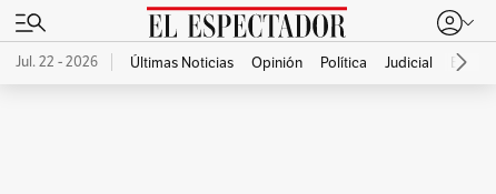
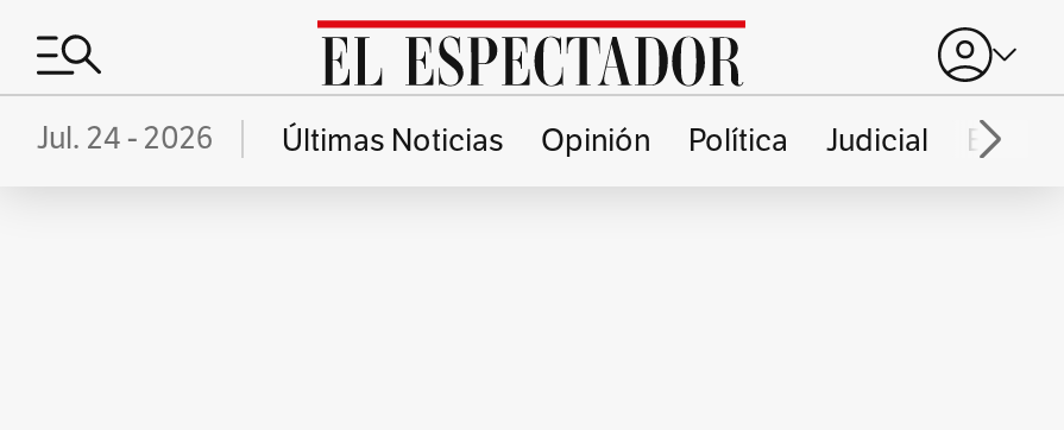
[16,52,98,71] Jul. 22 - 2026 -> [37,118,213,158] Jul. 24 - 2026

